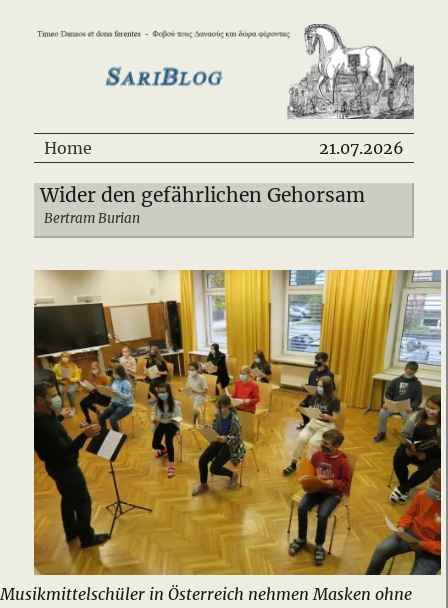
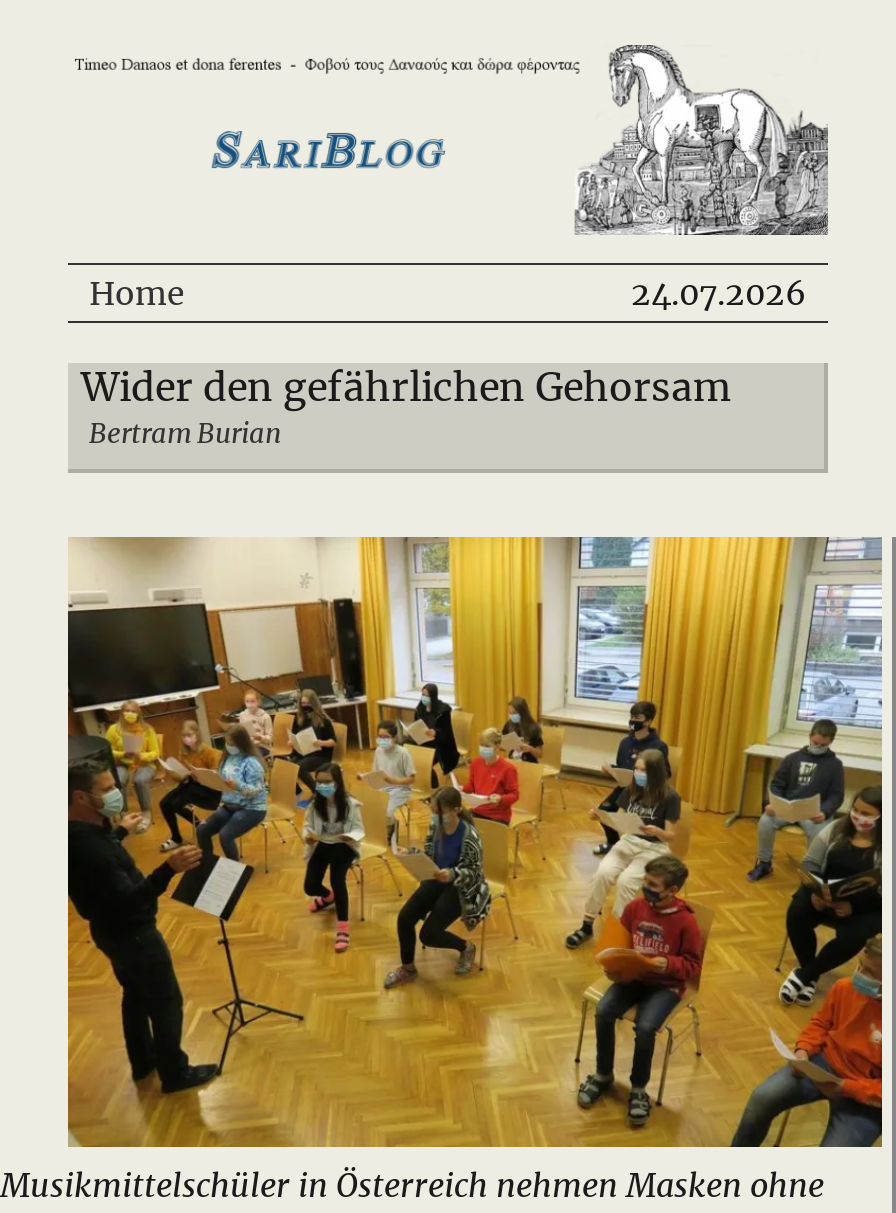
[318,138,403,158] 21.07.2026 -> [631,273,807,313] 24.07.2026

